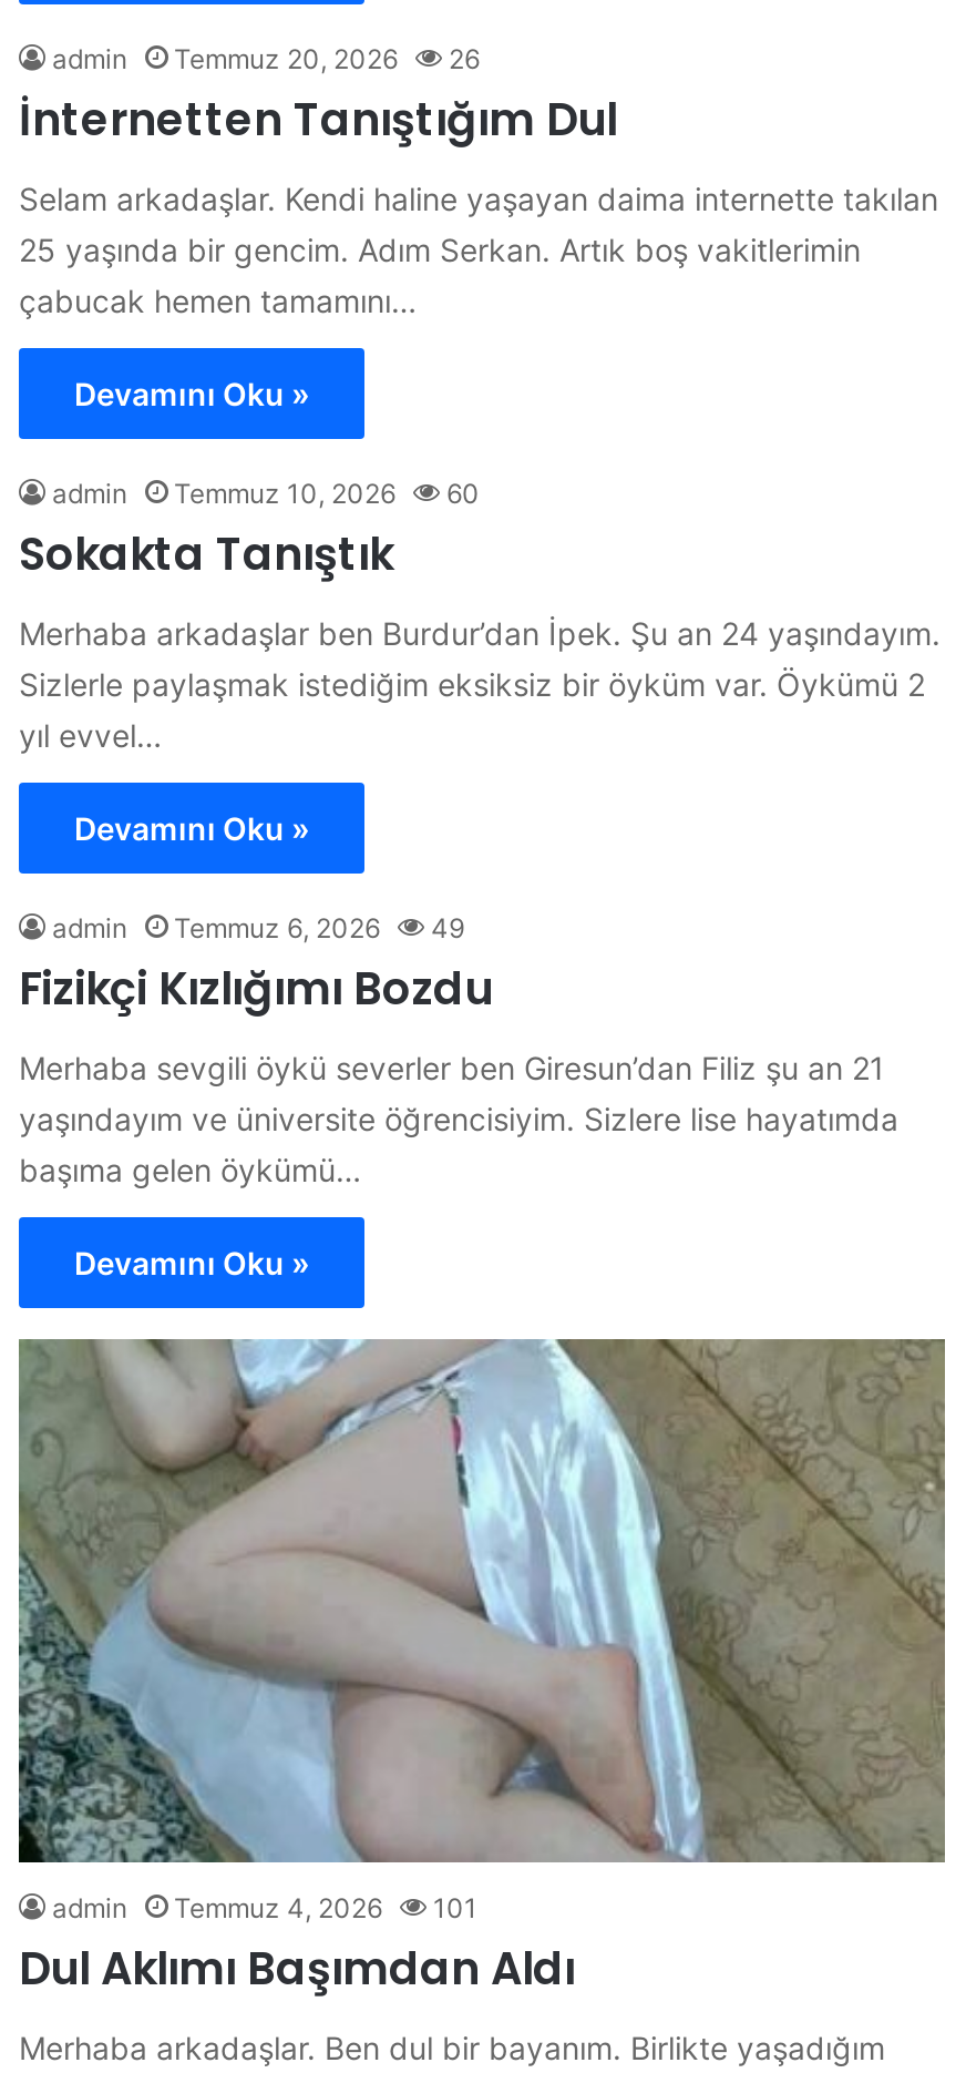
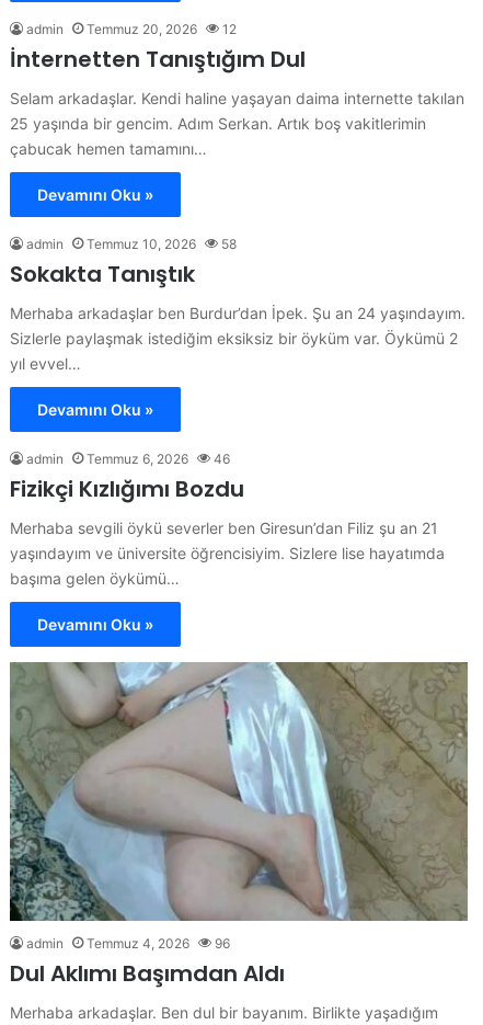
[52,42,480,75] admin Temmuz 20, 2026 26 -> [26,21,237,37] admin Temmuz 20, 2026 12
[52,476,480,509] admin Temmuz 10, 2026 60 -> [26,235,237,252] admin Temmuz 10, 2026 58
[52,911,464,944] admin Temmuz 6, 2026 49 -> [26,450,230,467] admin Temmuz 6, 2026 46
[52,1890,477,1924] admin Temmuz 4, 2026 101 -> [26,935,230,951] admin Temmuz 4, 2026 96

